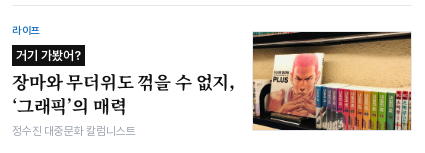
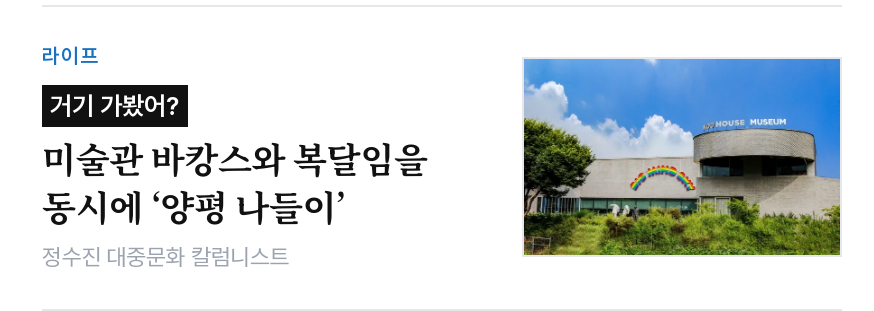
[252,31,412,131] [image] -> [522,57,842,257] [image]
[12,69,235,118] 장마와 무더위도 꺾을 수 없지, | ‘그래픽’의 매력 -> [42,133,428,231] 미술관 바캉스와 복달임을 | 동시에 ‘양평 나들이’

